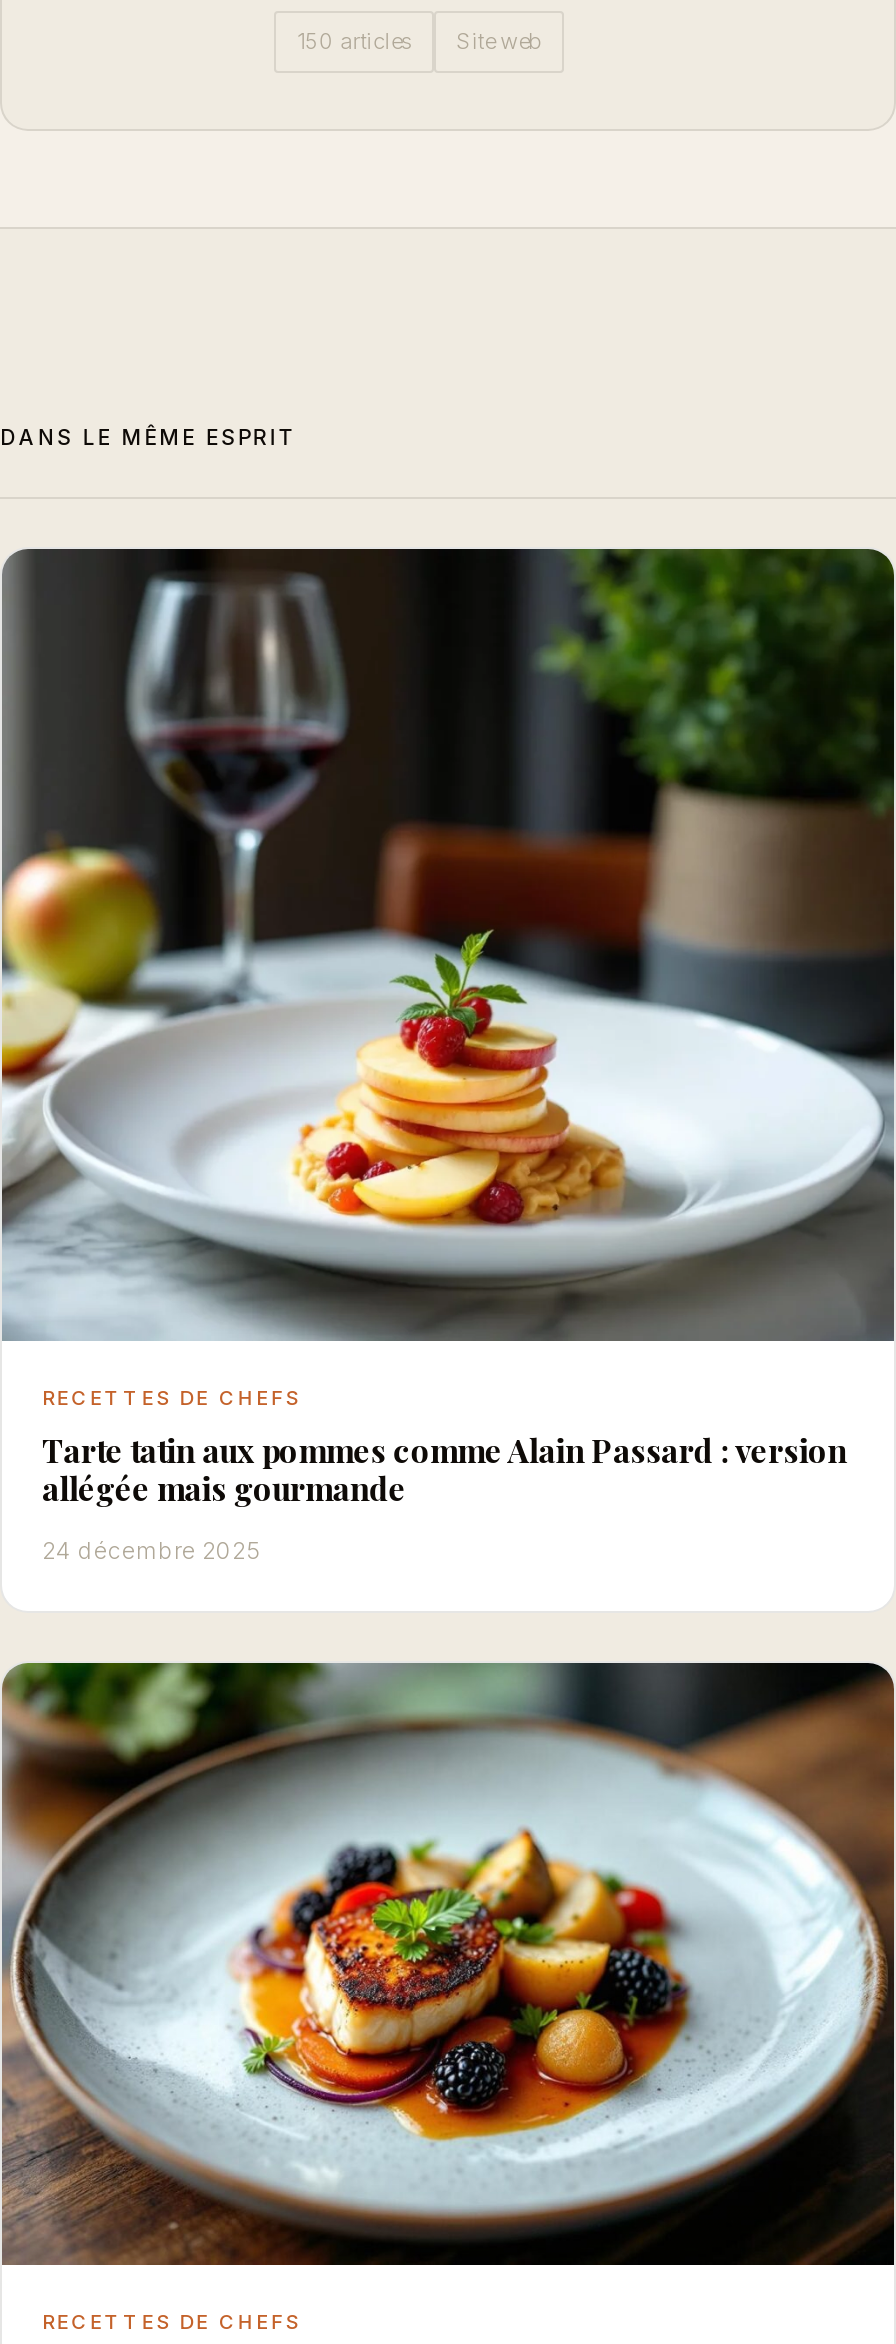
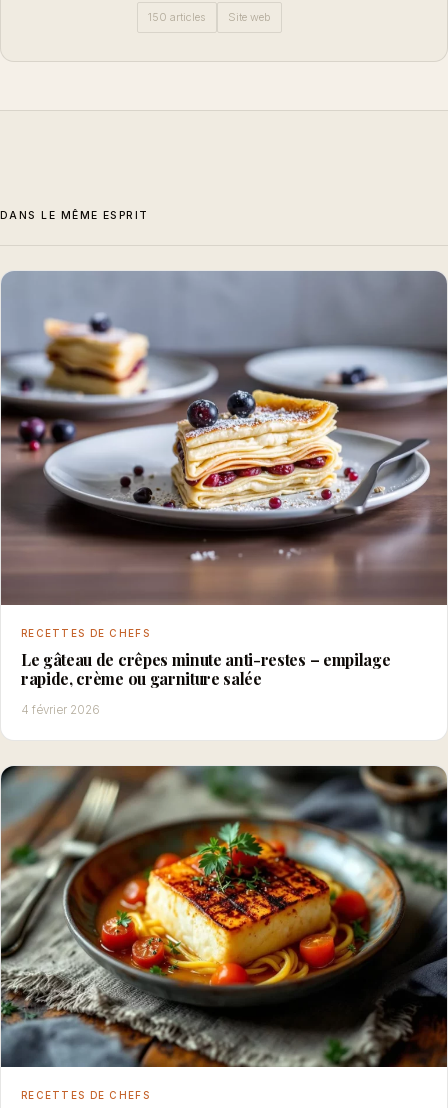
[6,547,890,1341] [image] -> [3,271,445,605] [image]
[42,1429,847,1509] Tarte tatin aux pommes comme Alain Passard : version | allégée mais gourmande -> [21,649,390,689] Le gâteau de crêpes minute anti-restes – empilage | rapide, crème ou garniture salée
[42,1537,260,1565] 24 décembre 2025 -> [21,703,100,717] 4 février 2026
[6,1661,890,2267] [image] -> [3,766,445,1068] [image]

